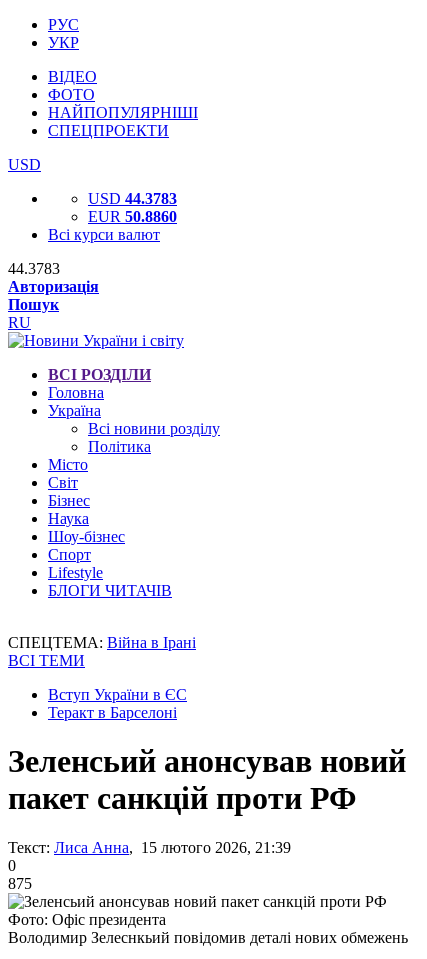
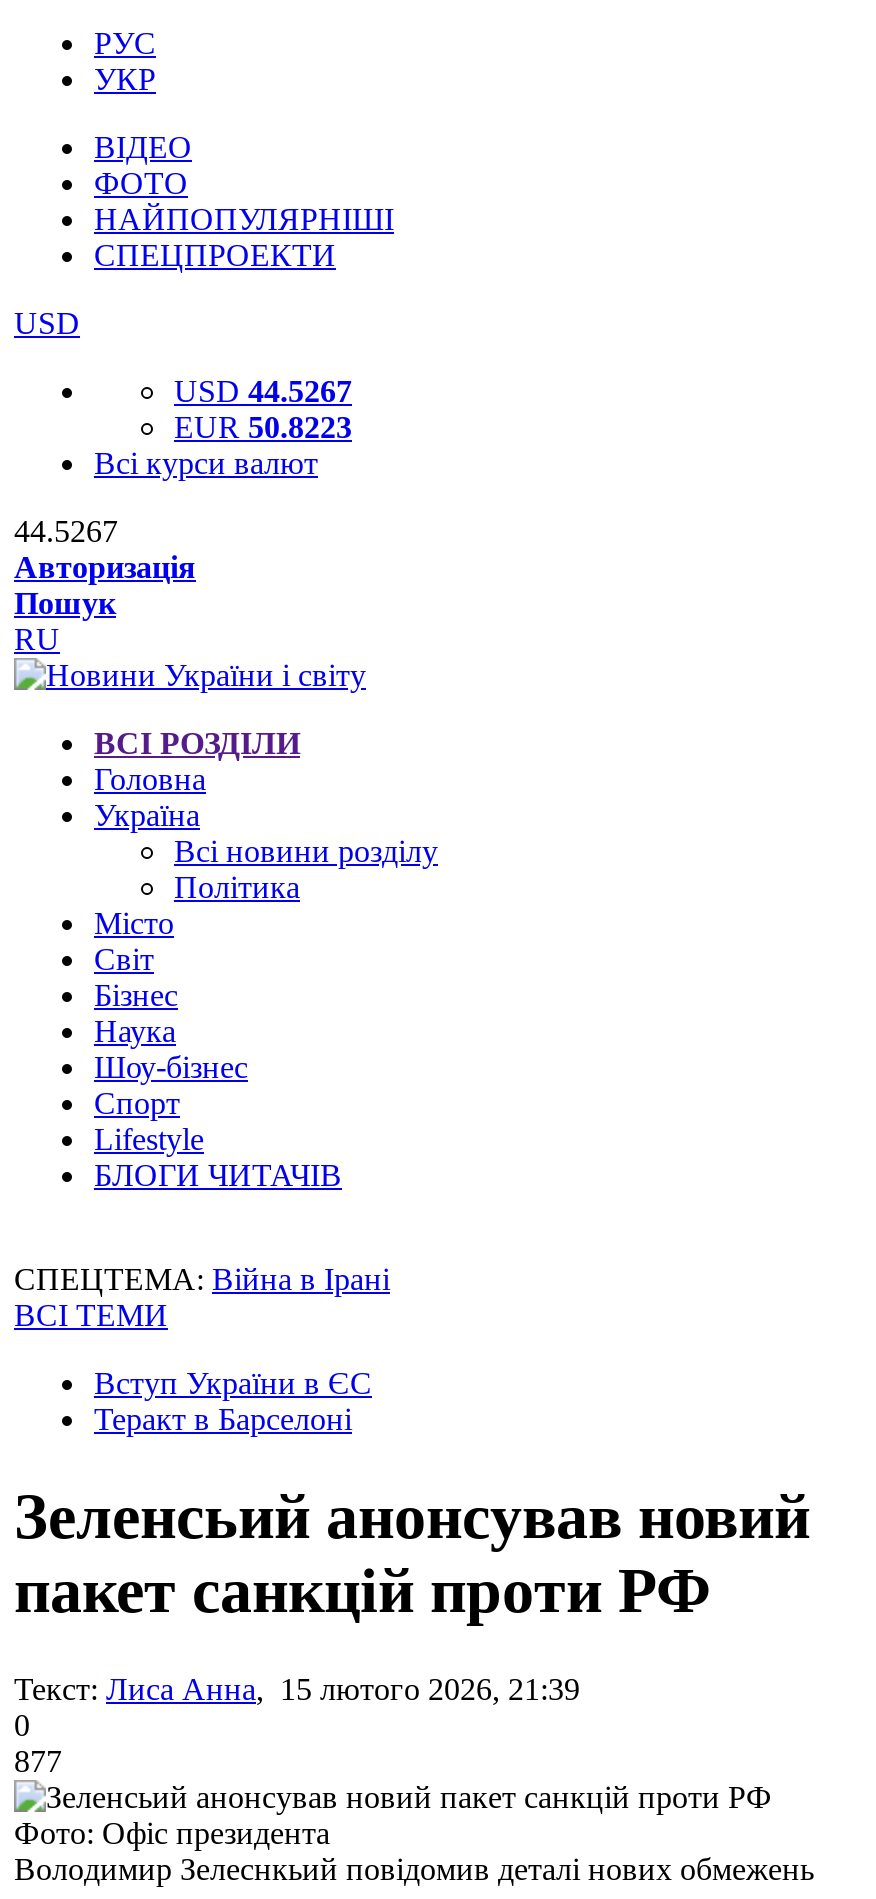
[88,190,177,207] USD 44.3783 -> [174,374,352,408] USD 44.5267
[88,208,177,225] EUR 50.8860 -> [174,410,352,444] EUR 50.8223
[8,260,60,277] 44.3783 -> [14,514,118,548] 44.5267
[8,875,32,892] 875 -> [14,1744,62,1778] 877

